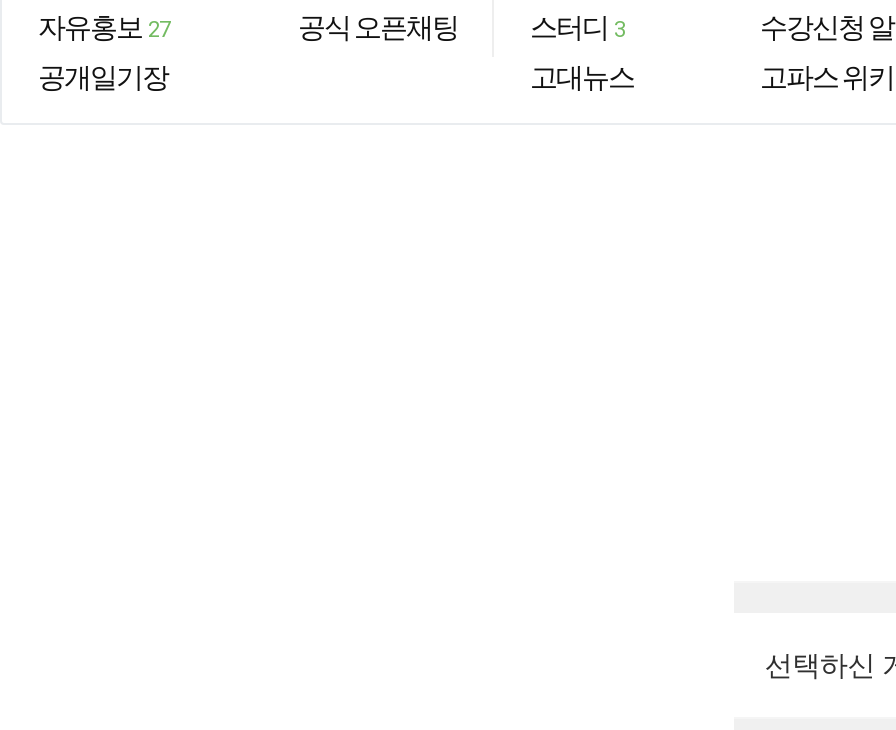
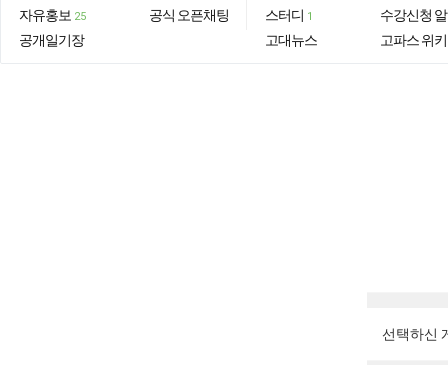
[38,11,170,43] 자유홍보 27 -> [19,7,85,23] 자유홍보 25
[530,11,625,43] 스터디 3 -> [265,7,312,23] 스터디 1

